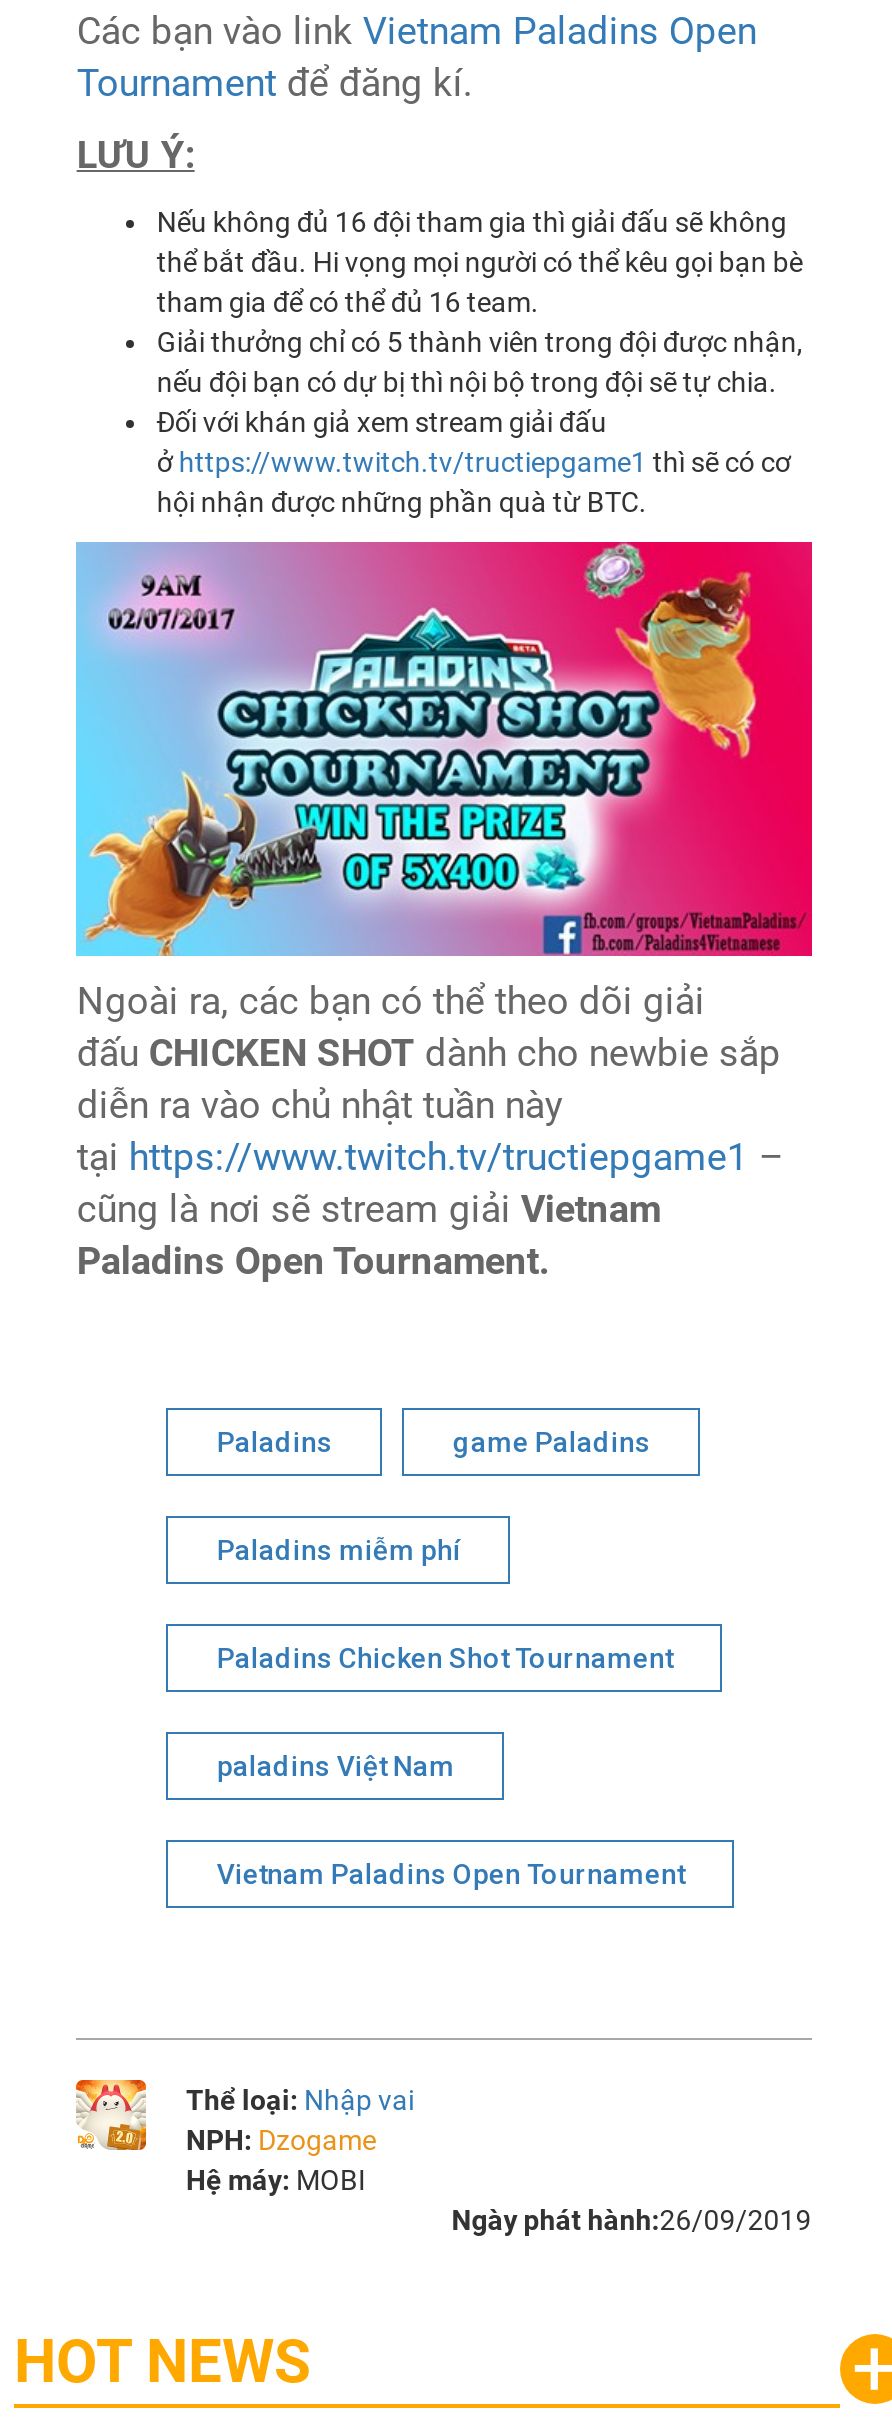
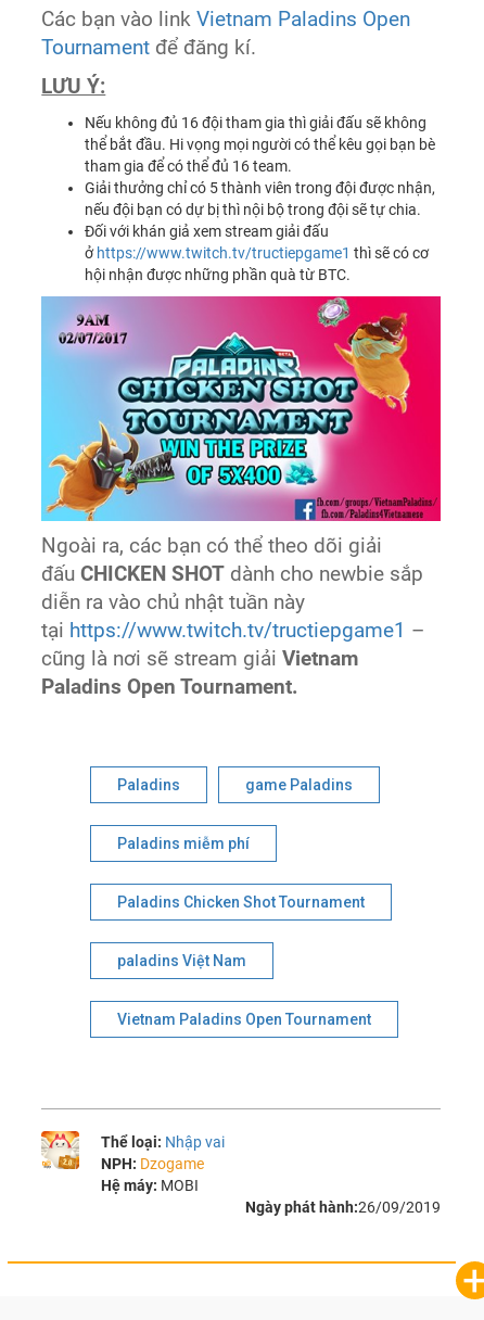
[14,2326,310,2396] HOT NEWS -> none

